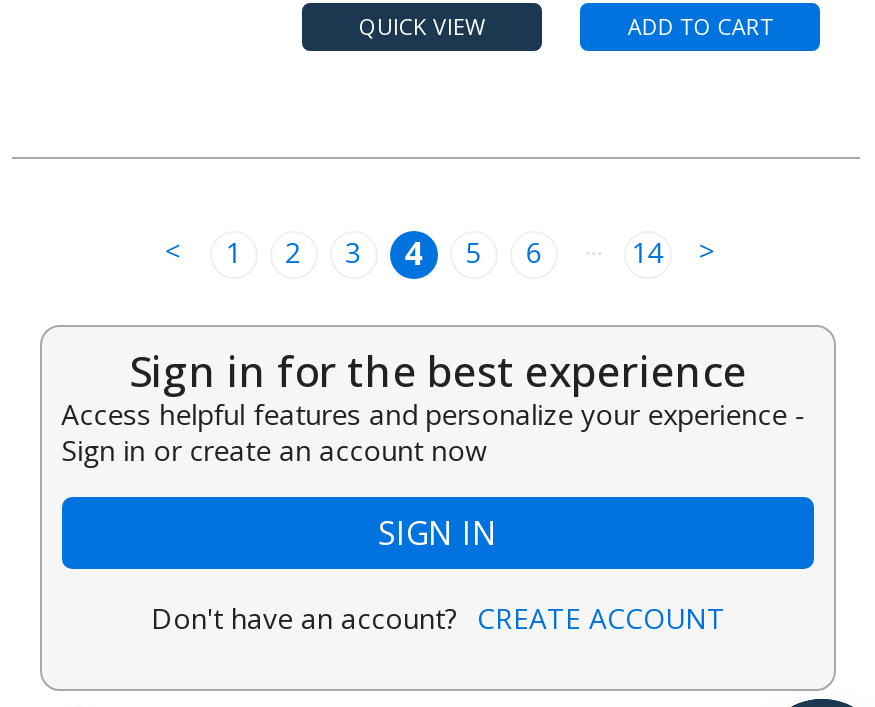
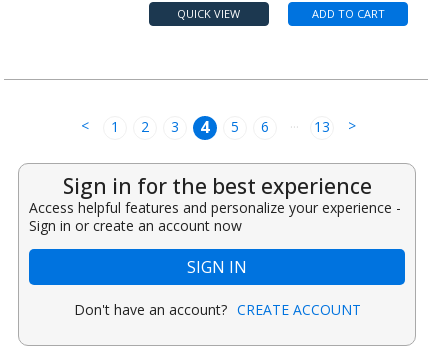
[631,233,663,271] 14 -> [314,117,330,136] 13

